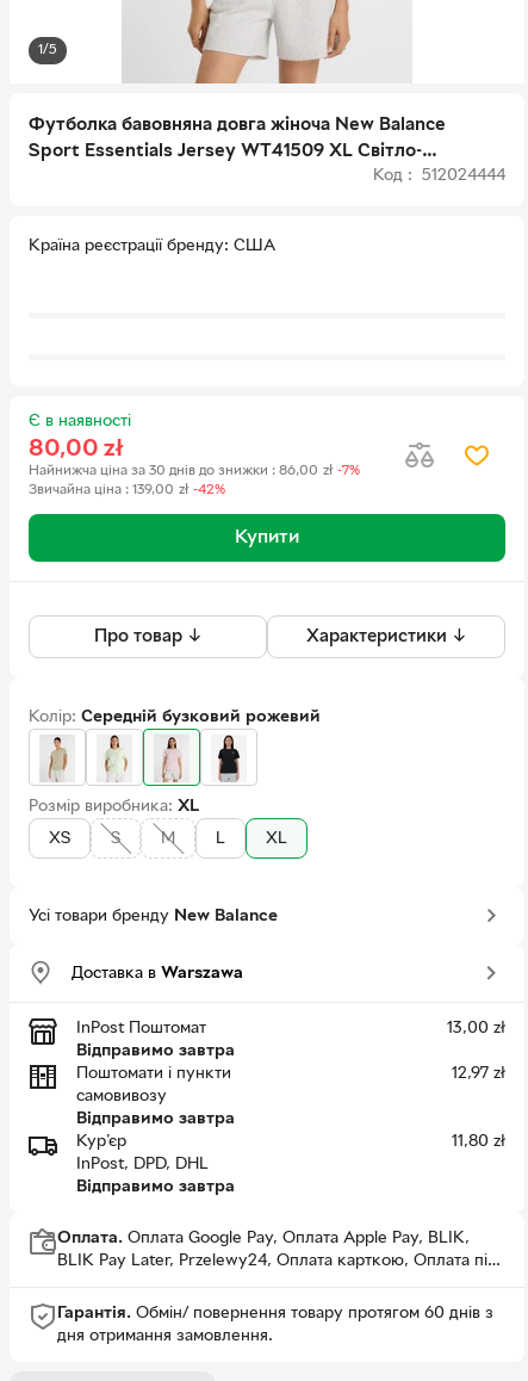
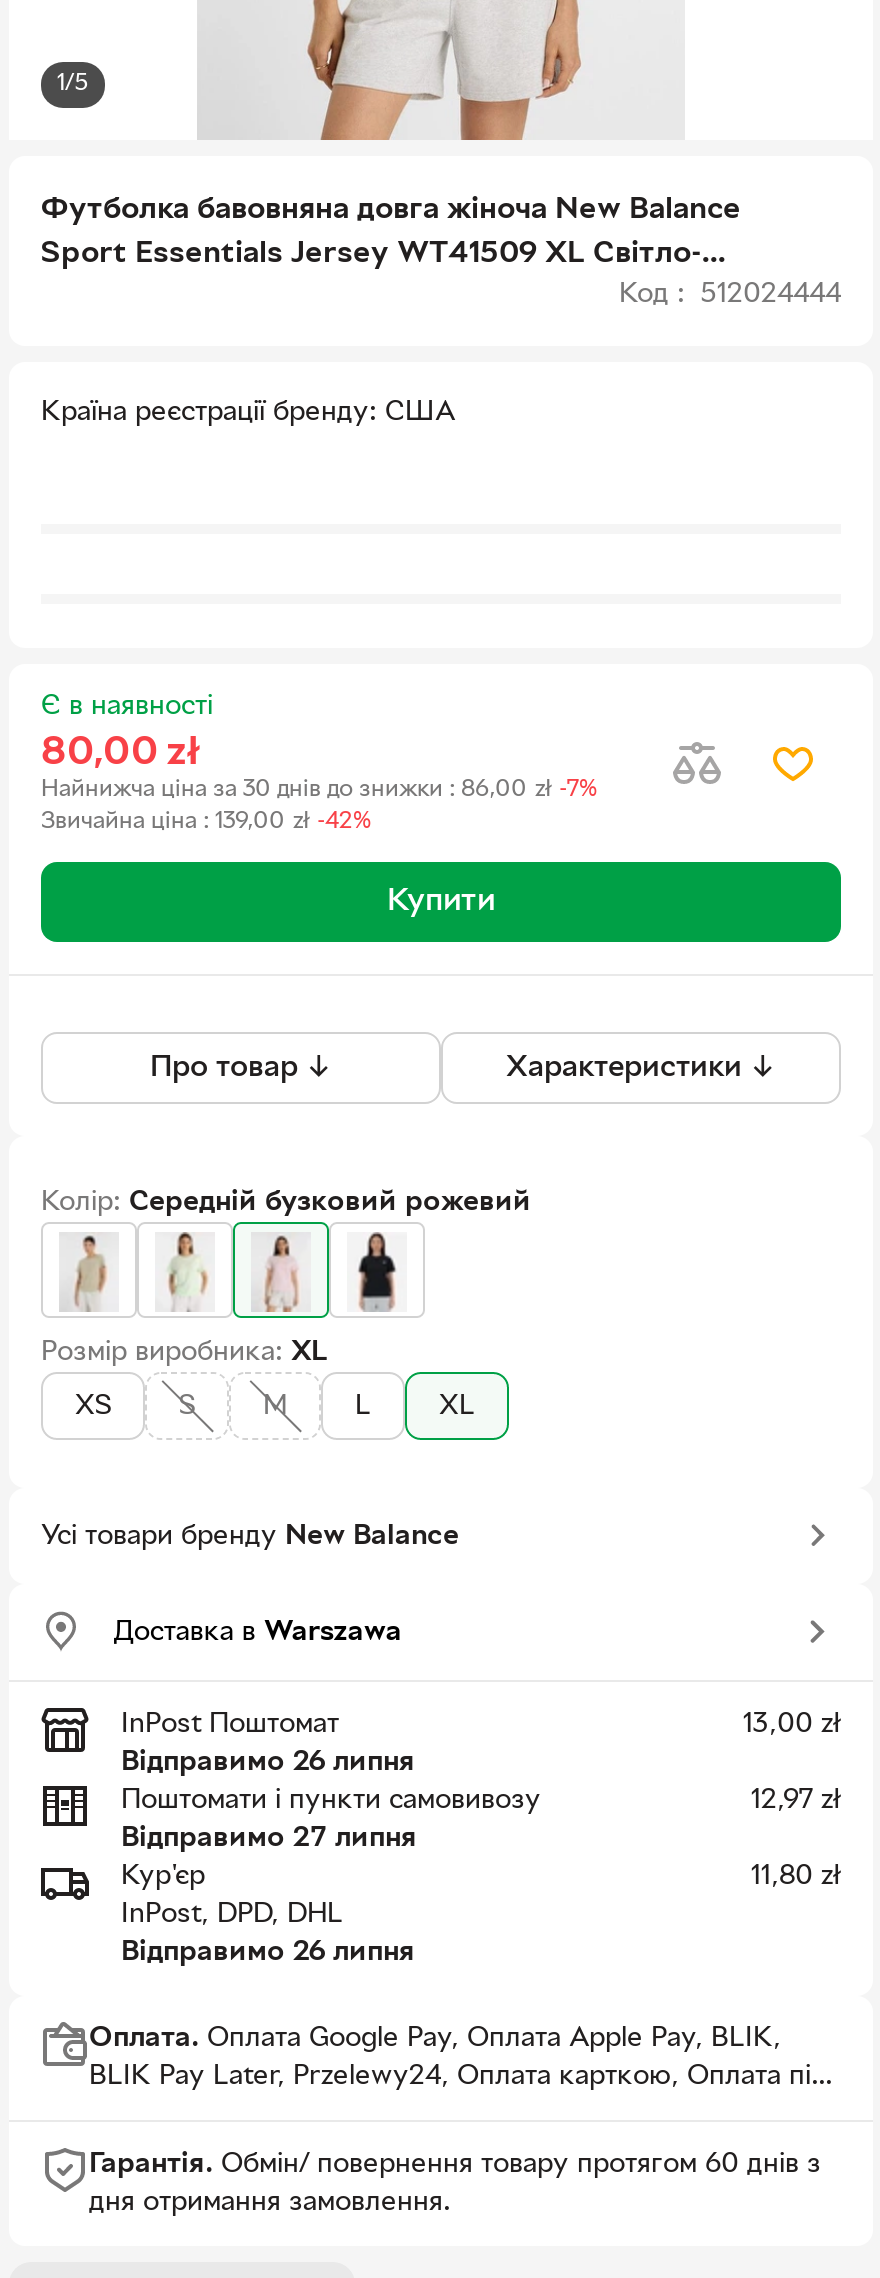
[76,1044,235,1059] Відправимо завтра -> [121,1750,415,1776] Відправимо 26 липня
[76,1066,235,1127] Поштомати i пункти | самовивозу | Відправимо завтра -> [121,1788,541,1852] Поштомати i пункти самовивозу | Відправимо 27 липня
[76,1179,235,1195] Відправимо завтра -> [121,1940,415,1966] Відправимо 26 липня

